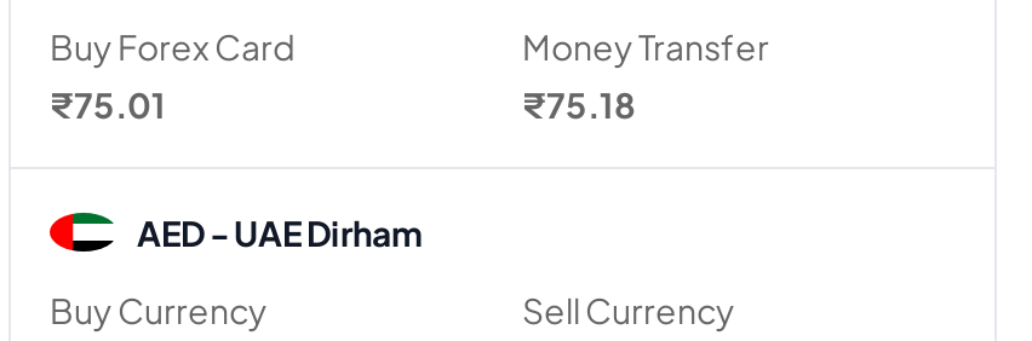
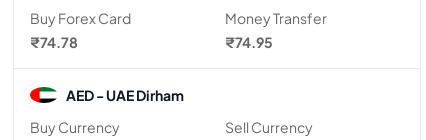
[50,83,166,127] ₹75.01 -> [30,33,78,51] ₹74.78
[522,83,636,127] ₹75.18 -> [225,33,273,51] ₹74.95

